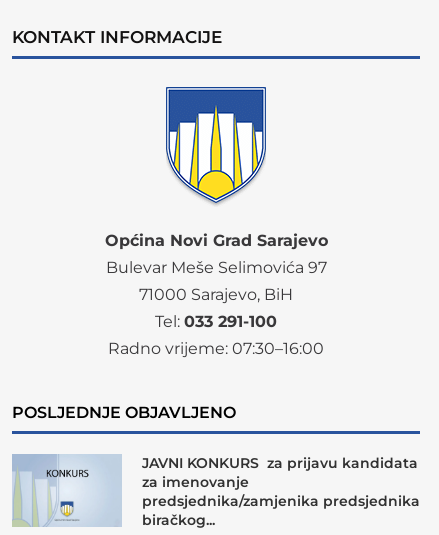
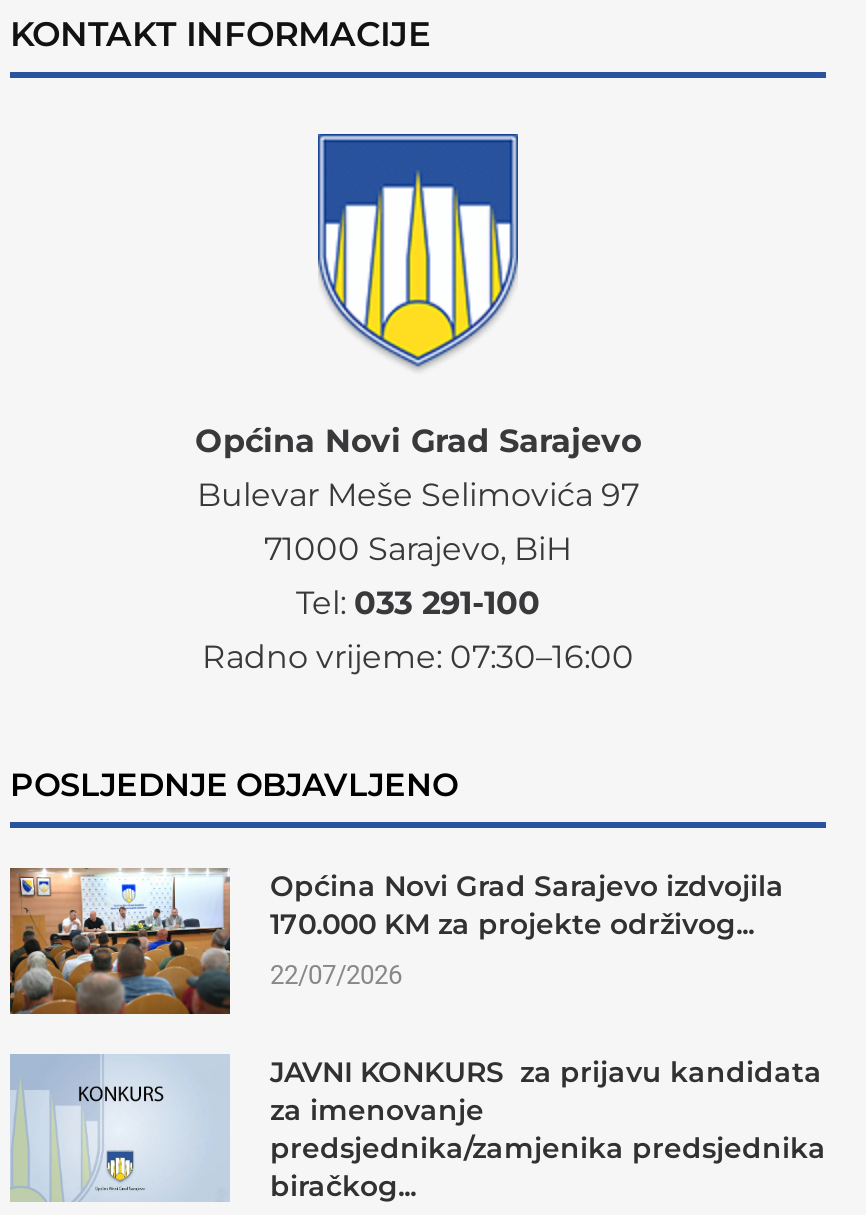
none -> [8,866,784,1016] [image] | Općina Novi Grad Sarajevo izdvojila | 170.000 KM za projekte održivog... | 22/07/2026

